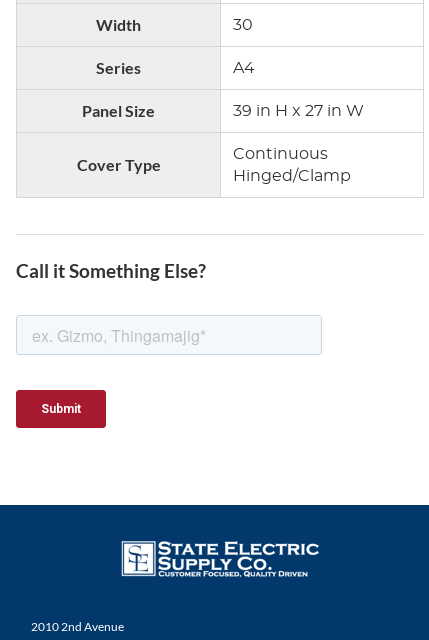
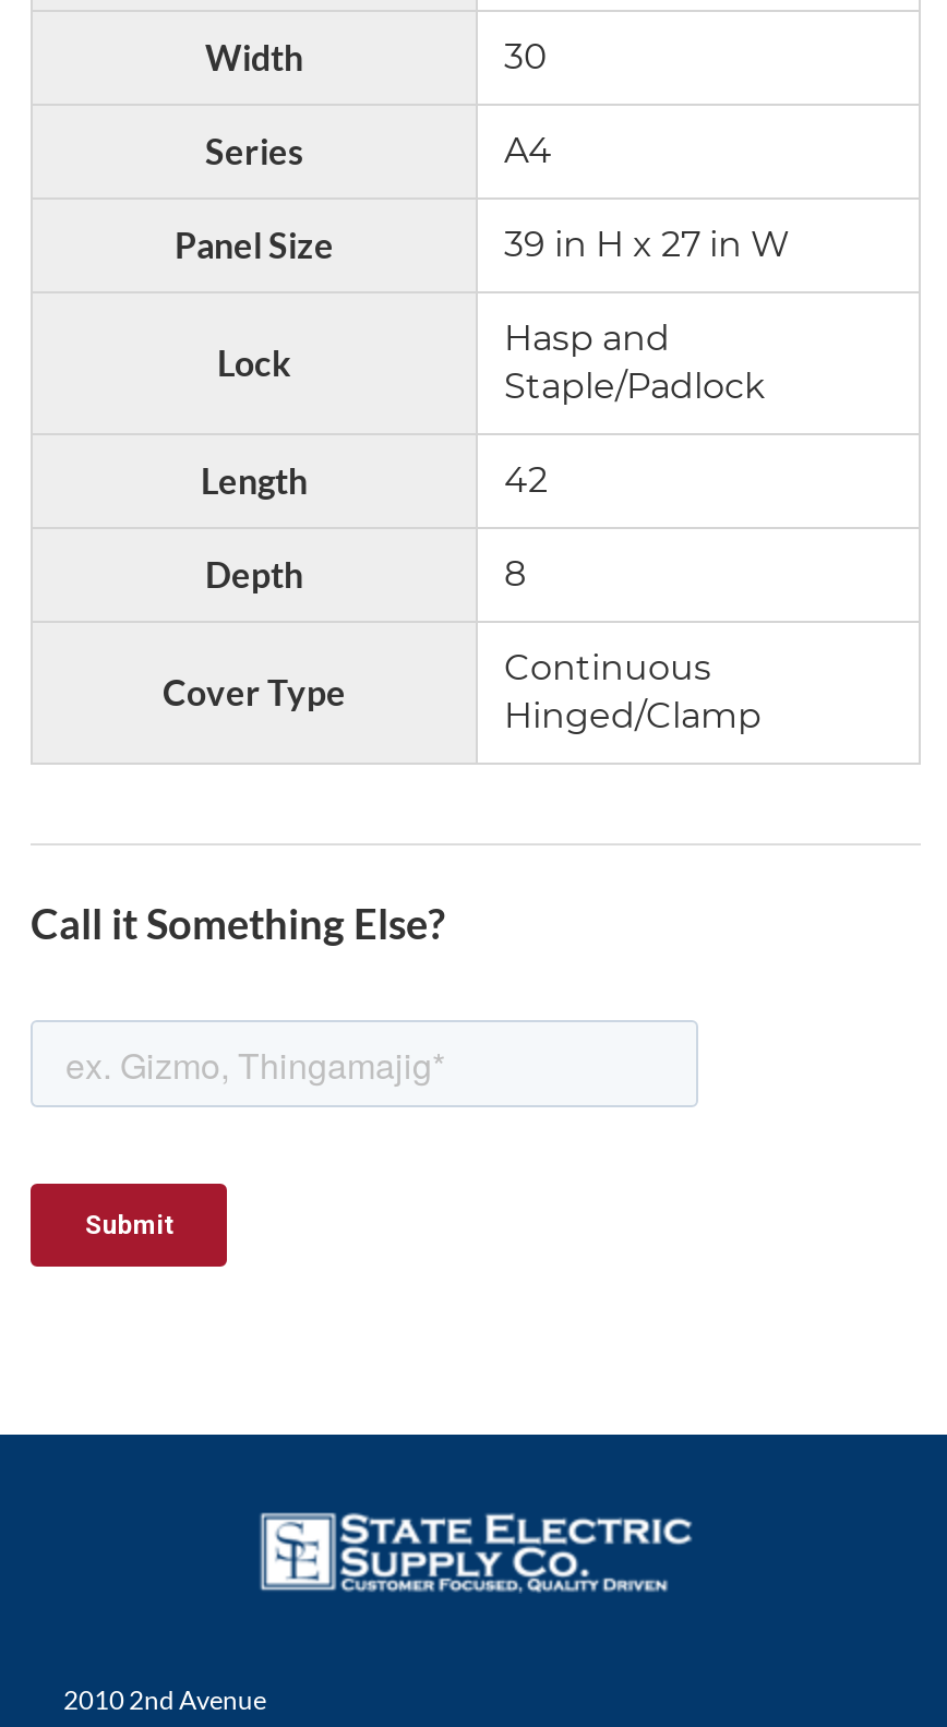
none -> [201,321,766,593] Hasp and | Staple/Padlock | Length | 42 | Depth | 8
none -> [217,340,291,382] Lock

